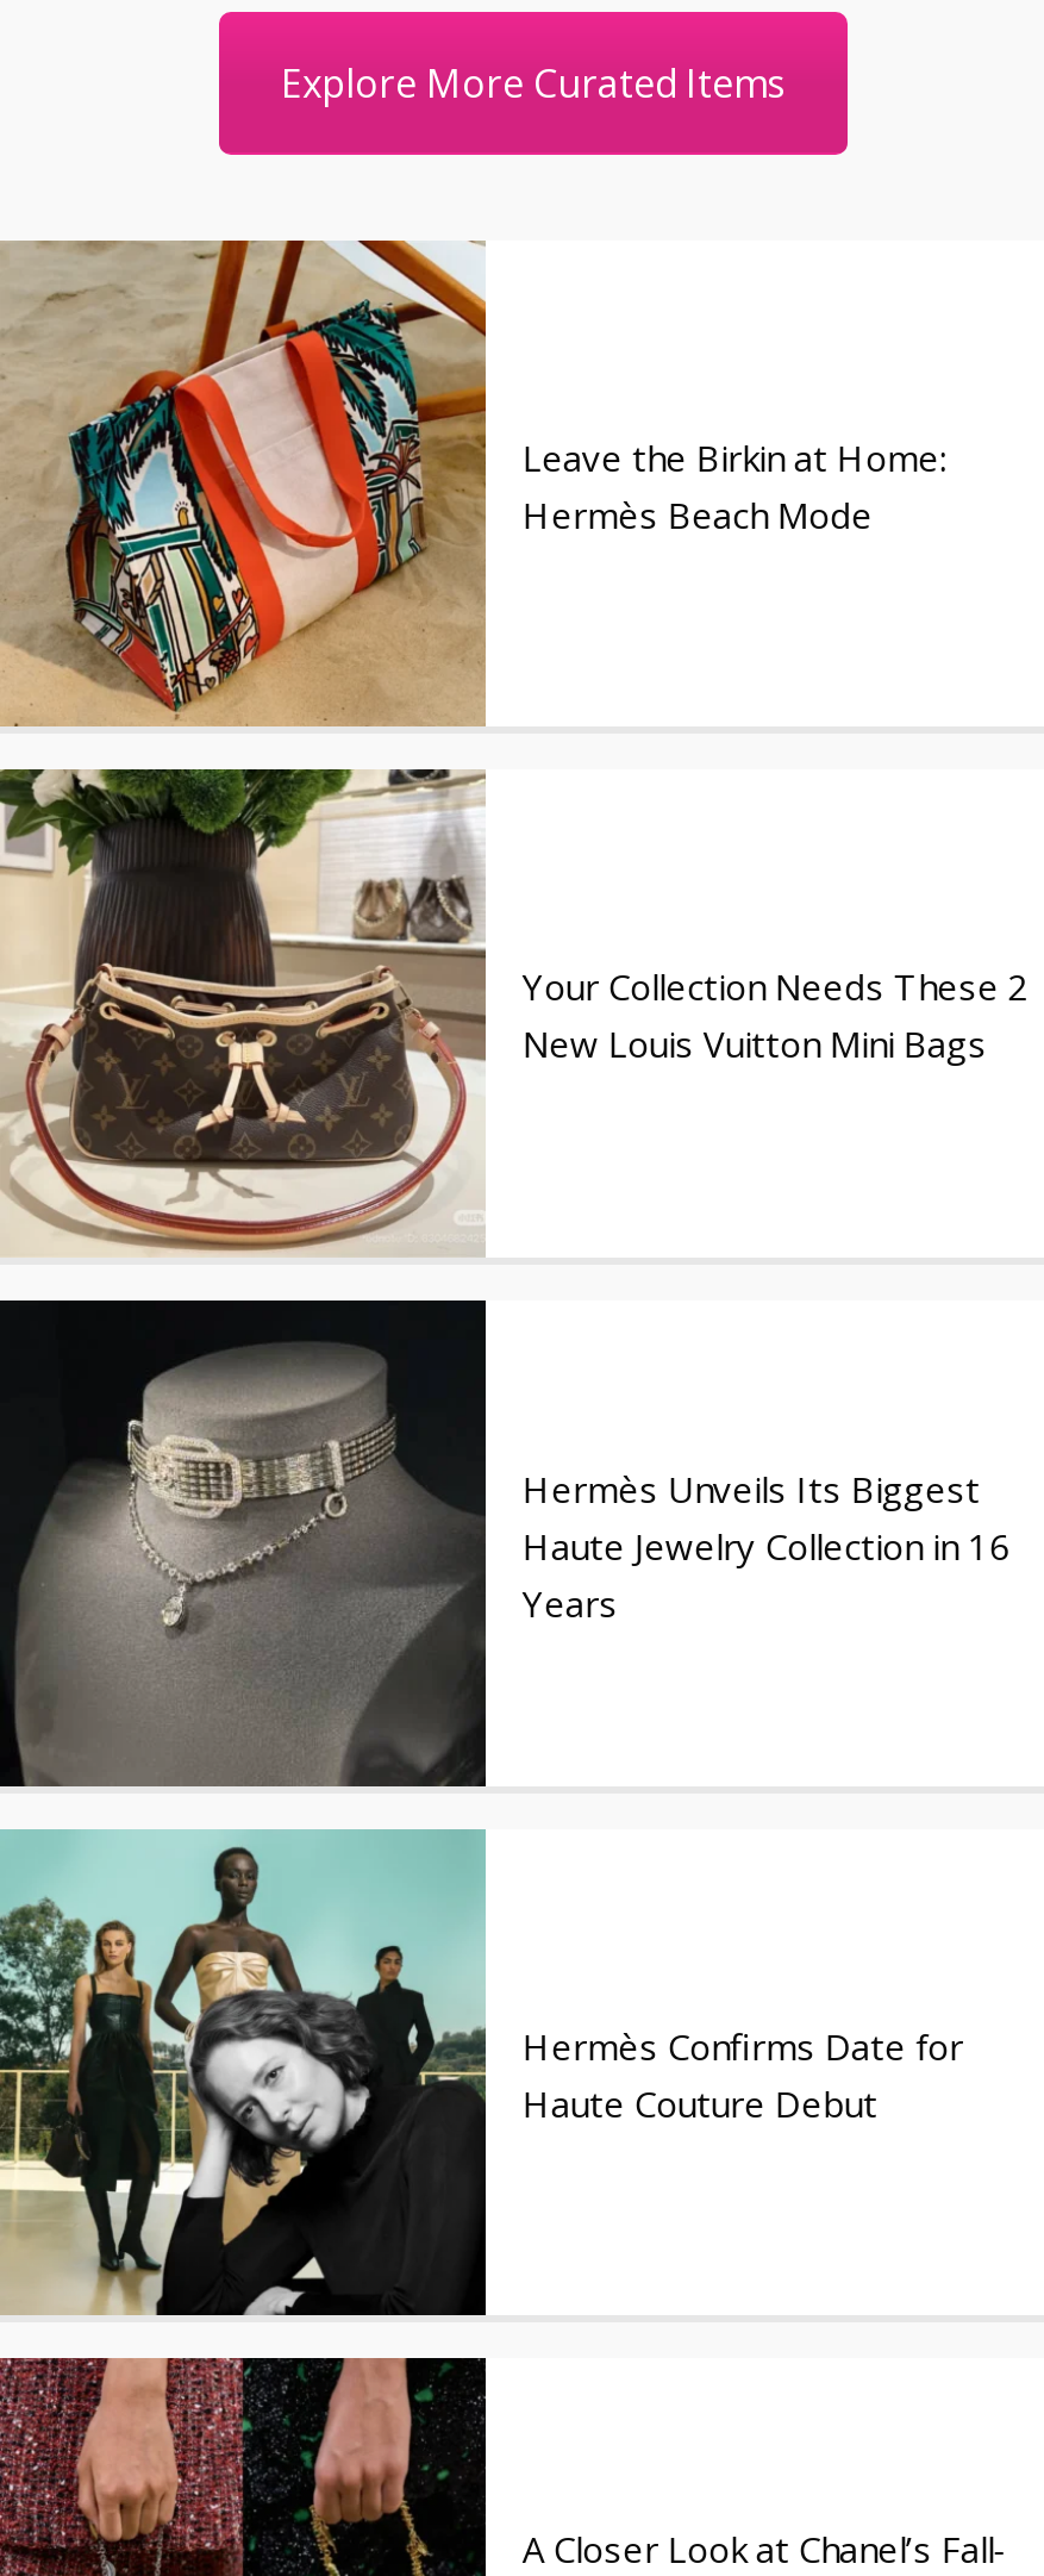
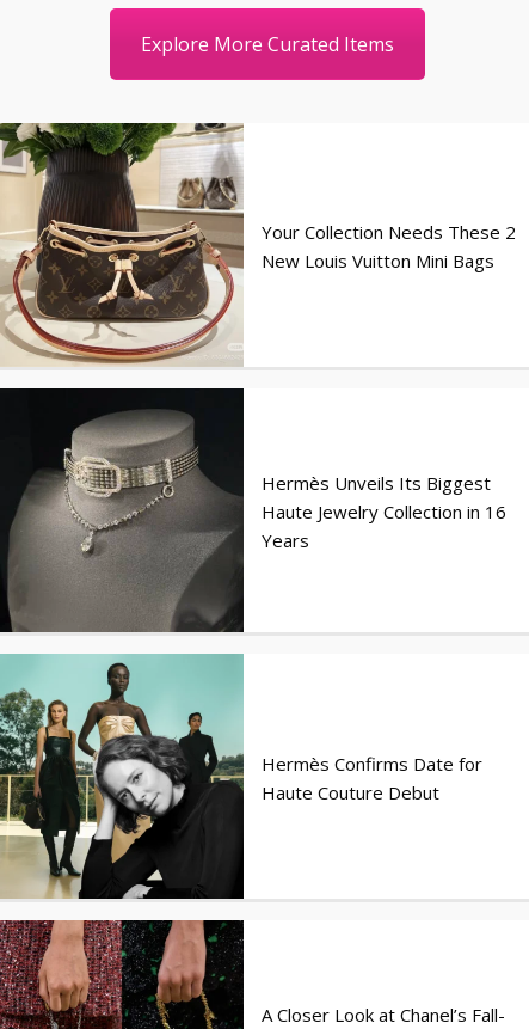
[7,238,946,726] [image] | Leave the Birkin at Home: | Hermès Beach Mode -> none

